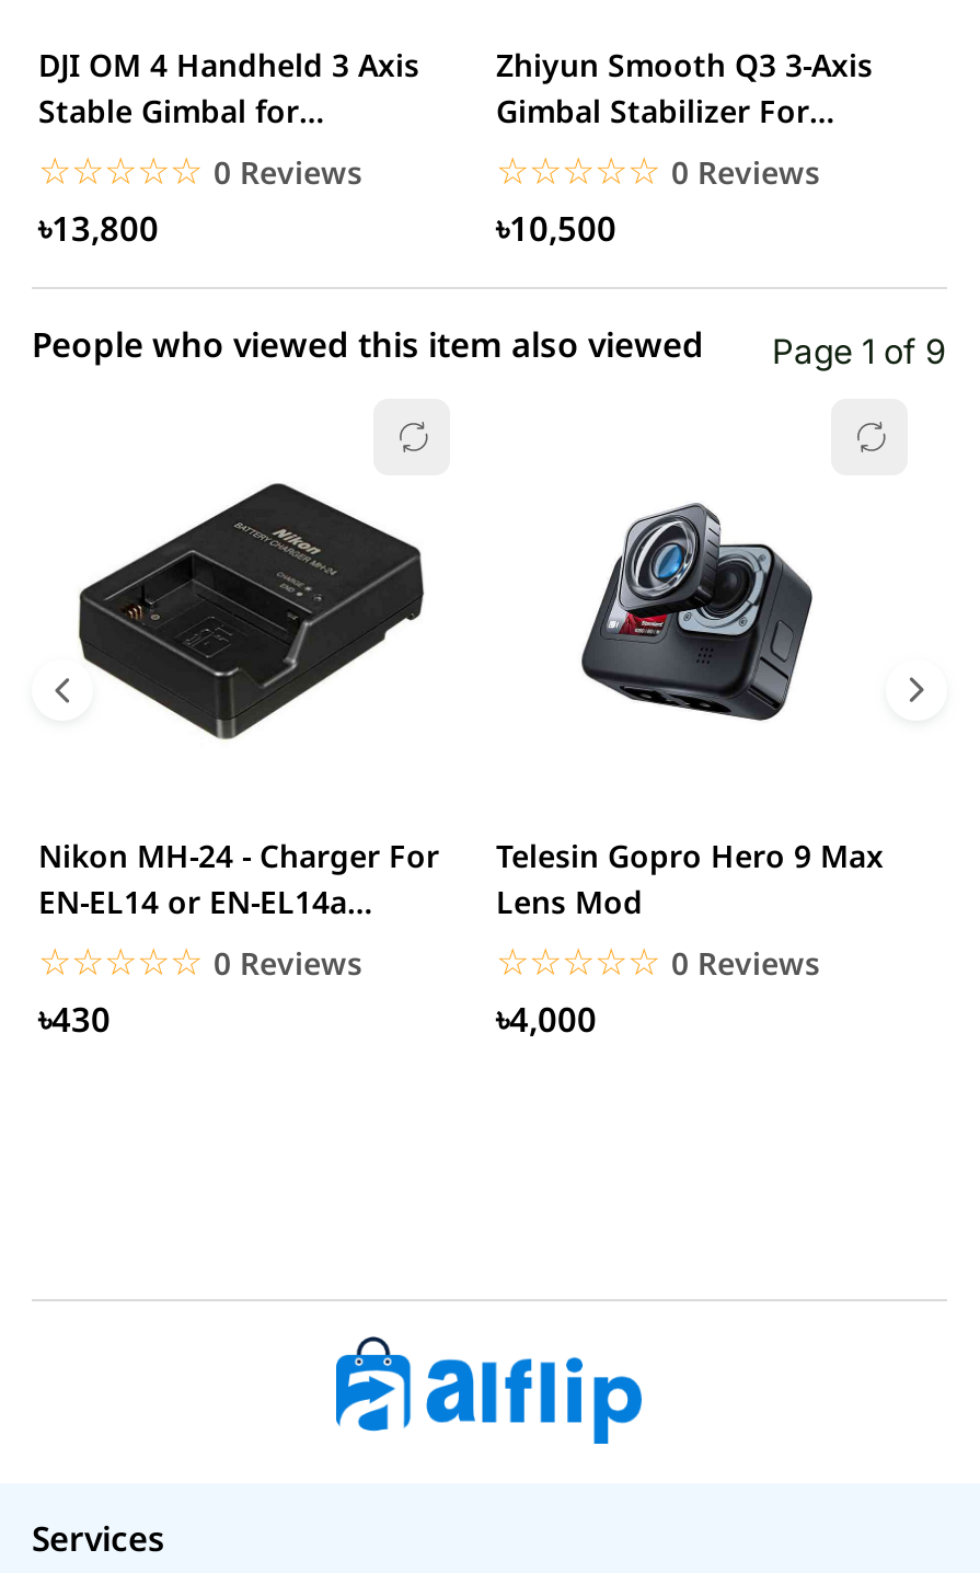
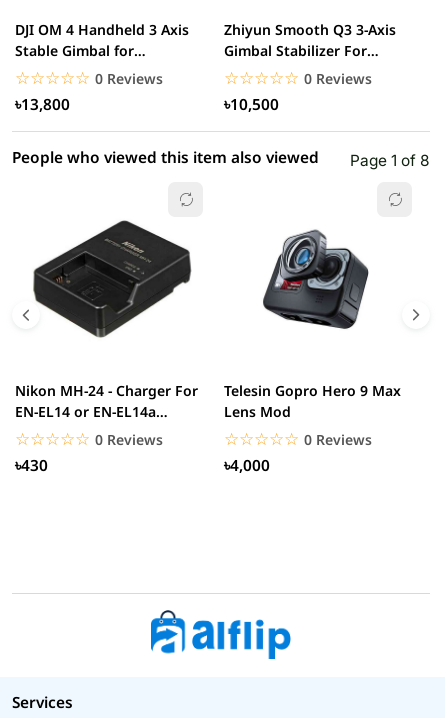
[32,322,947,372] People who viewed this item also viewed Page 1 of 9 -> [12,147,430,170] People who viewed this item also viewed Page 1 of 8

